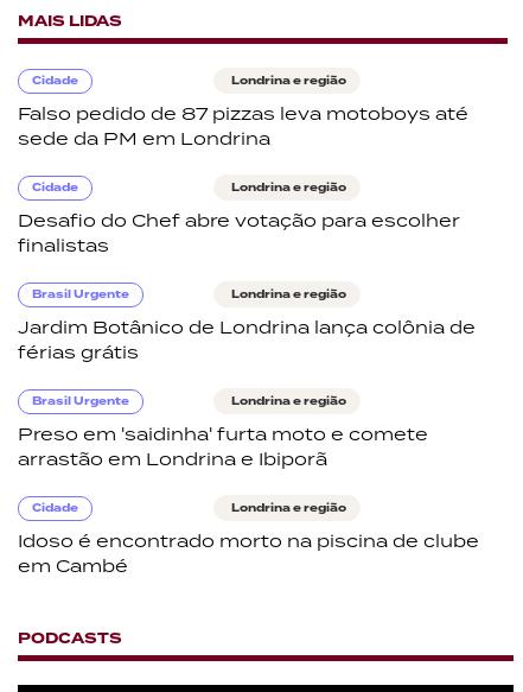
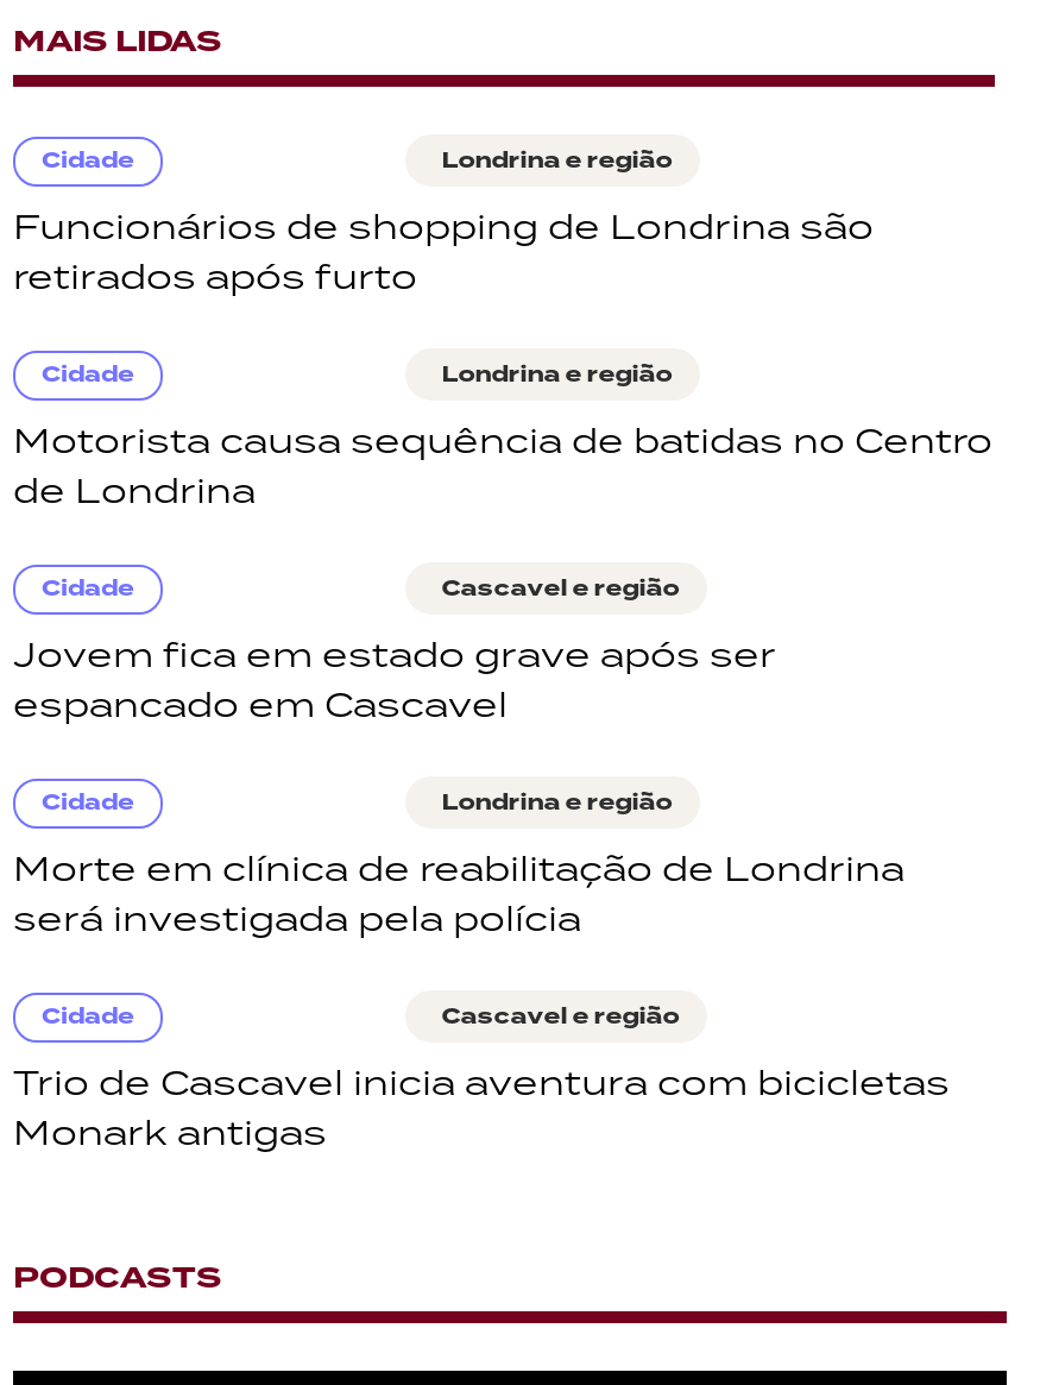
[18,102,468,150] Falso pedido de 87 pizzas leva motoboys até | sede da PM em Londrina -> [13,203,874,298] Funcionários de shopping de Londrina são | retirados após furto
[18,209,476,470] Desafio do Chef abre votação para escolher | finalistas | Brasil Urgente | Londrina e região | Jardim Botânico de Londrina lança colônia de | férias grátis | Brasil Urgente | Londrina e região | Preso em 'saidinha' furta moto e comete | arrastão em Londrina e Ibiporã -> [13,417,992,726] Motorista causa sequência de batidas no Centro | de Londrina | Cidade | Cascavel e região | Jovem fica em estado grave após ser | espancado em Cascavel
moved [32,500,347,516] -> [42,786,672,819]: Cidade | Londrina e região
[18,529,479,577] Idoso é encontrado morto na piscina de clube | em Cambé -> [13,845,950,1154] Morte em clínica de reabilitação de Londrina | será investigada pela polícia | Cidade | Cascavel e região | Trio de Cascavel inicia aventura com bicicletas | Monark antigas

